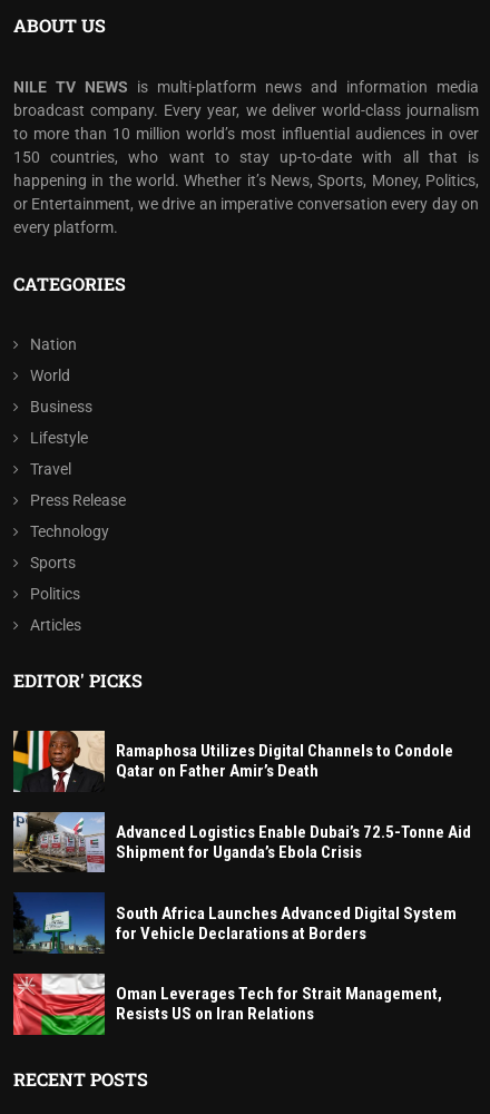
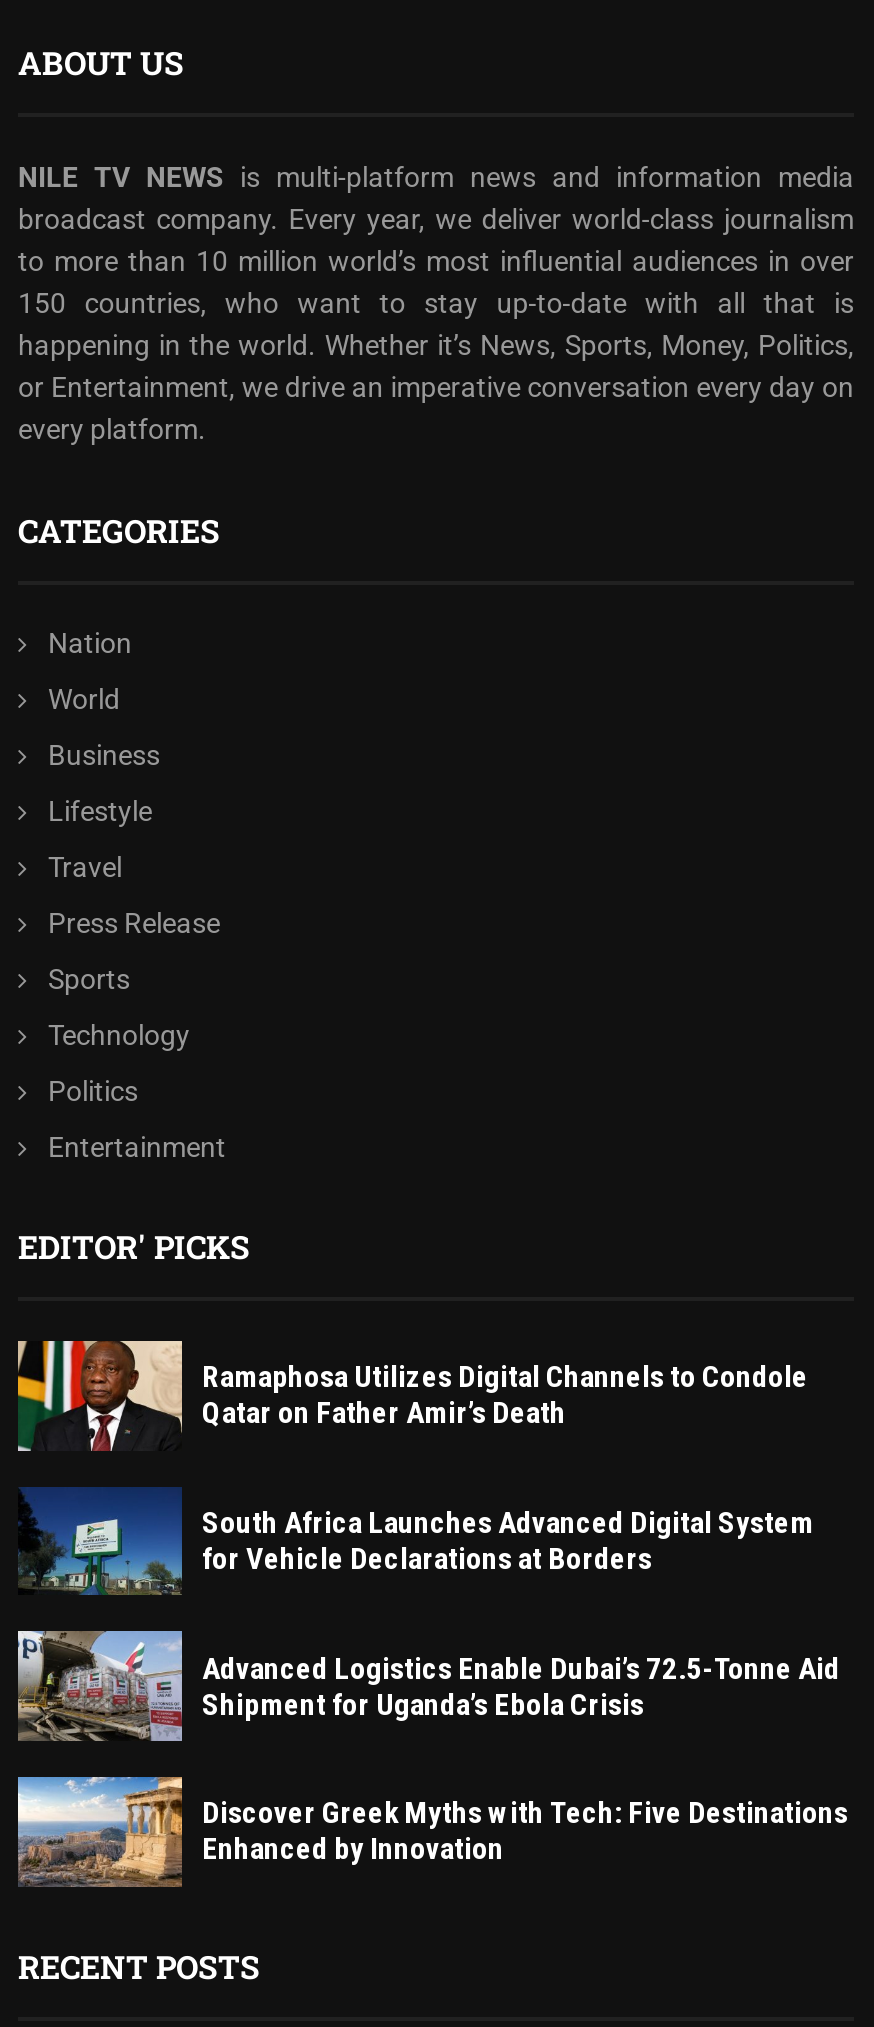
moved [30,522,109,540] -> [48,1019,190,1051]: Technology
moved [30,554,76,571] -> [48,963,130,995]: Sports
[30,616,81,634] Articles -> [48,1131,226,1163] Entertainment
moved [11,809,471,874] -> [14,1627,840,1745]: [image] | Advanced Logistics Enable Dubai’s 72.5-Tonne Aid | Shipment for Uganda’s Ebola Crisis
moved [13,892,457,954] -> [18,1487,814,1595]: [image] | South Africa Launches Advanced Digital System | for Vehicle Declarations at Borders
[12,973,442,1036] [image] | Oman Leverages Tech for Strait Management, | Resists US on Iran Relations -> [16,1775,848,1889] [image] | Discover Greek Myths with Tech: Five Destinations | Enhanced by Innovation

